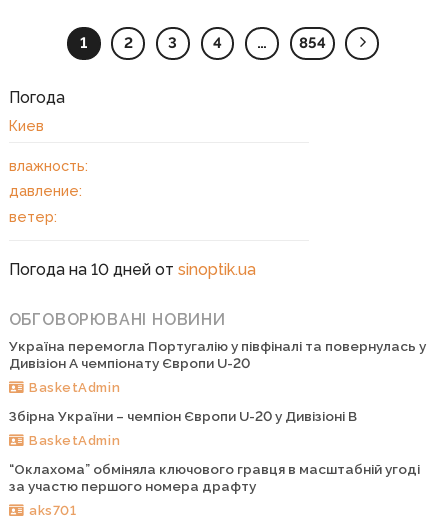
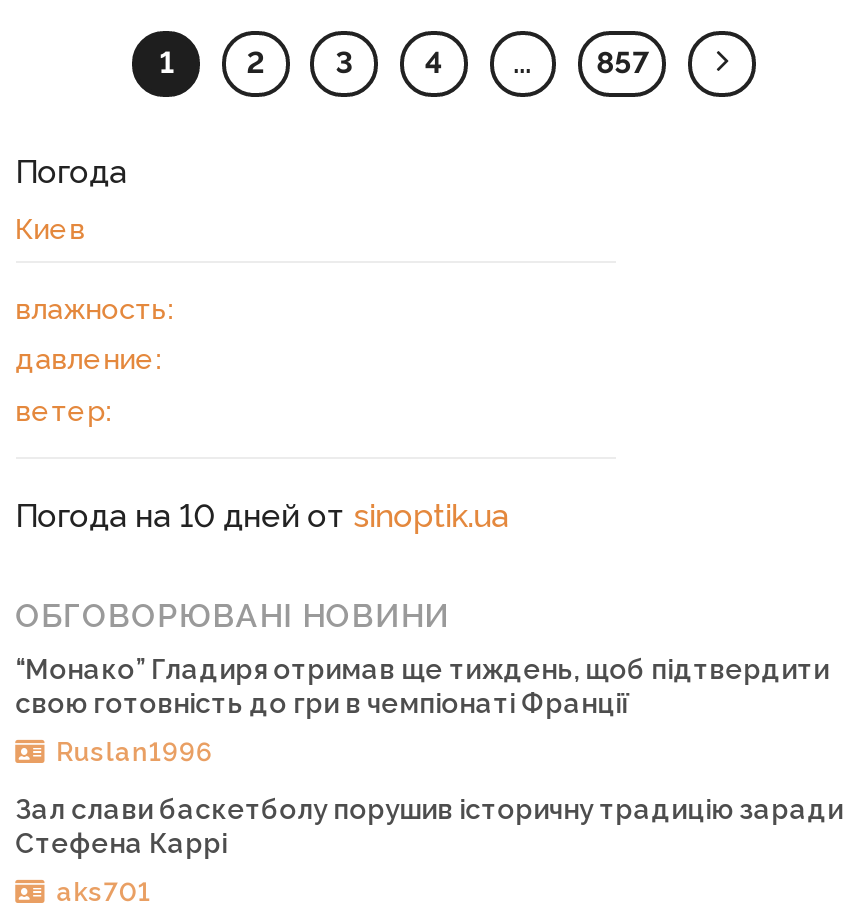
[299,34,326,52] 854 -> [596,45,648,81] 857
[9,338,426,494] Україна перемогла Португалію у півфіналі та повернулась у | Дивізіон А чемпіонату Європи U-20 | BasketAdmin | Збірна України – чемпіон Європи U-20 у Дивізіоні В | BasketAdmin | “Оклахома” обміняла ключового гравця в масштабній угоді | за участю першого номера драфту -> [15,653,843,859] “Монако” Гладиря отримав ще тиждень, щоб підтвердити | свою готовність до гри в чемпіонаті Франції | Ruslan1996 | Зал слави баскетболу порушив історичну традицію заради | Стефена Каррі

